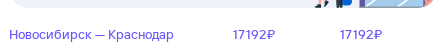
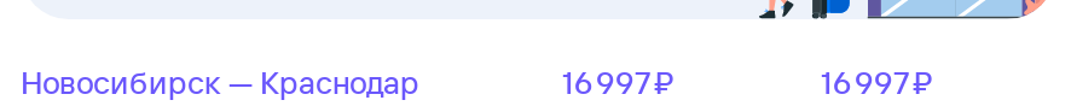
[233,26,275,42] 17 192 ₽ -> [562,63,673,101] 16 997 ₽
[340,26,382,42] 17 192 ₽ -> [821,63,932,101] 16 997 ₽

